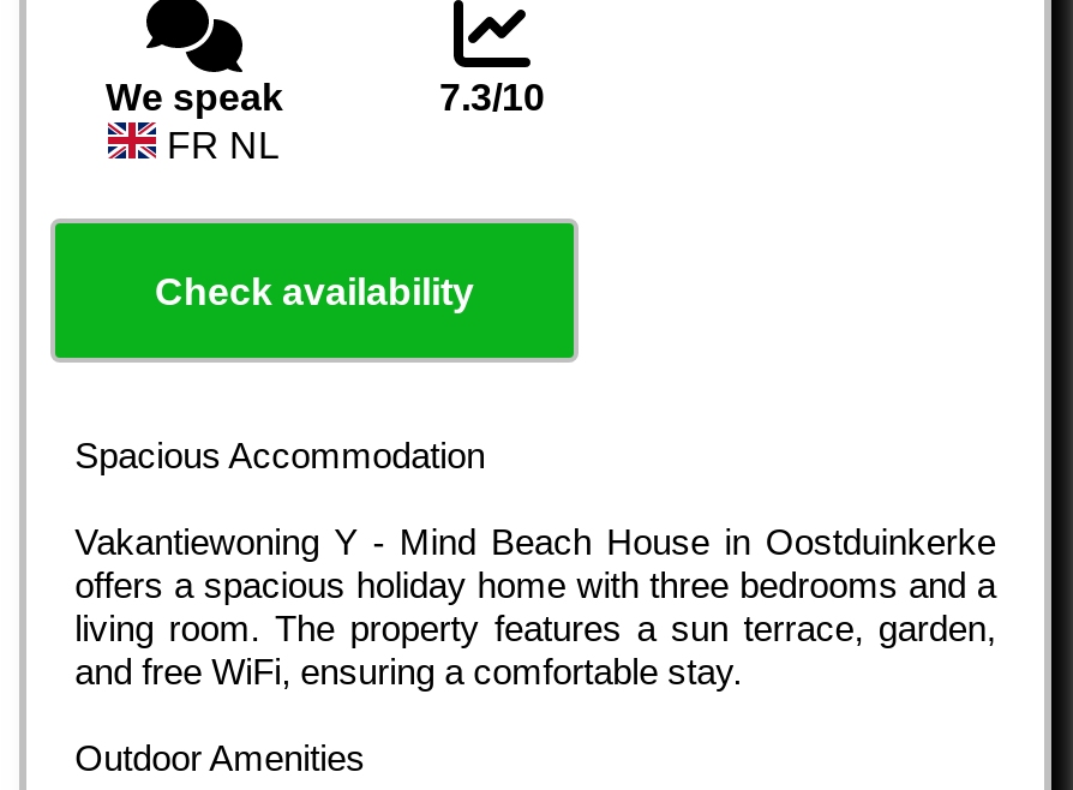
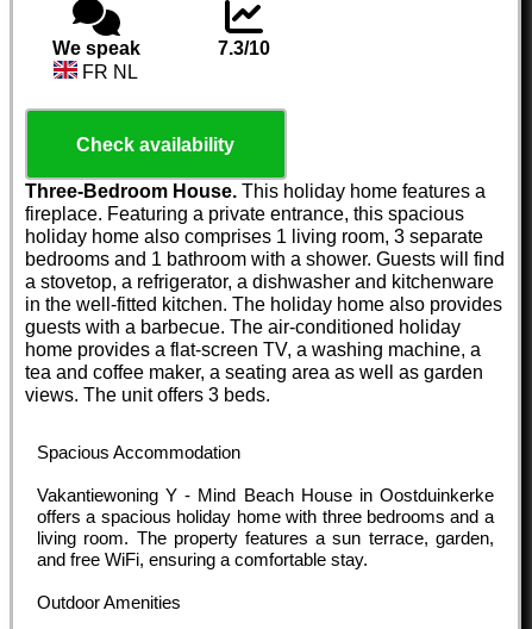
none -> [25,181,505,405] Three-Bedroom House. This holiday home features a | fireplace. Featuring a private entrance, this spacious | holiday home also comprises 1 living room, 3 separate | bedrooms and 1 bathroom with a shower. Guests will find | a stovetop, a refrigerator, a dishwasher and kitchenware | in the well-fitted kitchen. The holiday home also provides | guests with a barbecue. The air-conditioned holiday | home provides a flat-screen TV, a washing machine, a | tea and coffee maker, a seating area as well as garden | views. The unit offers 3 beds.

